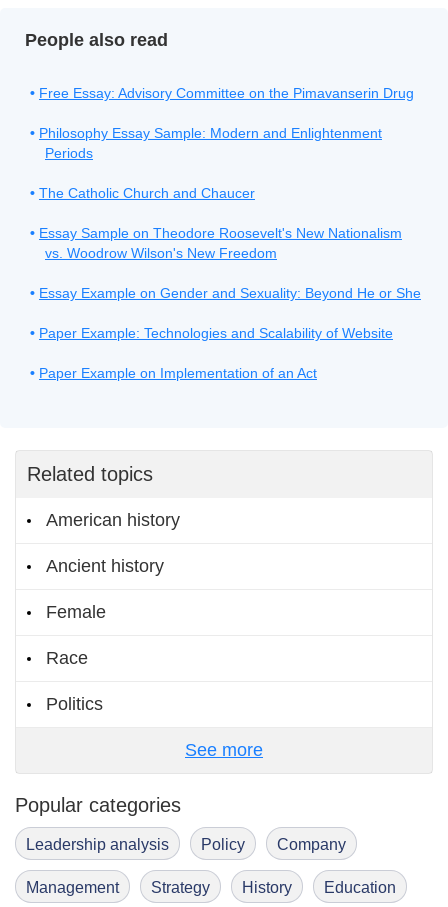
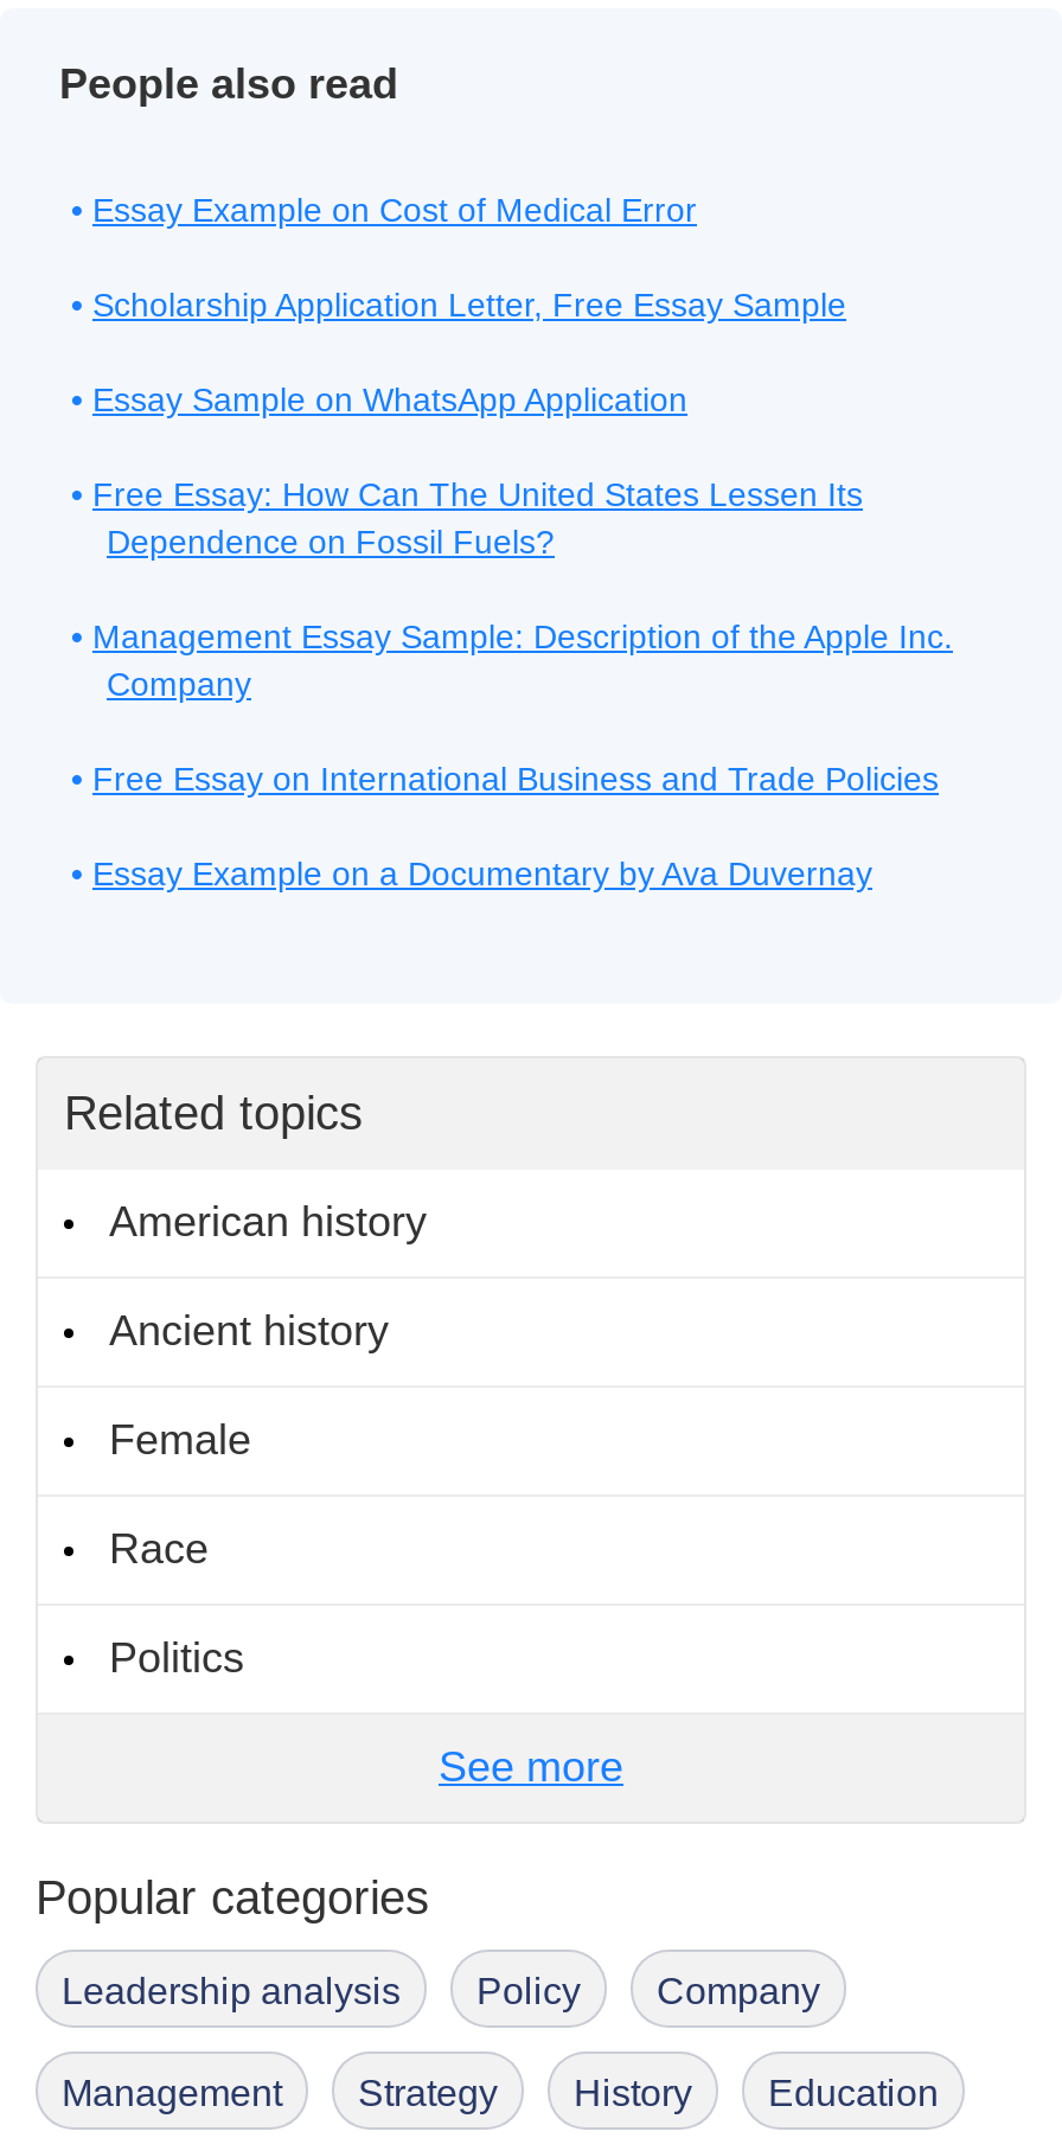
[39,85,414,101] Free Essay: Advisory Committee on the Pimavanserin Drug -> [92,191,697,229] Essay Example on Cost of Medical Error
[39,125,382,161] Philosophy Essay Sample: Modern and Enlightenment | Periods -> [92,286,846,324] Scholarship Application Letter, Free Essay Sample
[39,185,255,201] The Catholic Church and Chaucer -> [92,380,687,418] Essay Sample on WhatsApp Application
[39,225,402,261] Essay Sample on Theodore Roosevelt's New Nationalism | vs. Woodrow Wilson's New Freedom -> [92,475,863,561] Free Essay: How Can The United States Lessen Its | Dependence on Fossil Fuels?
[39,285,421,301] Essay Example on Gender and Sexuality: Beyond He or She -> [92,617,953,703] Management Essay Sample: Description of the Apple Inc. | Company
[39,325,393,341] Paper Example: Technologies and Scalability of Website -> [92,760,939,798] Free Essay on International Business and Trade Policies
[39,365,317,381] Paper Example on Implementation of an Act -> [92,854,872,892] Essay Example on a Documentary by Ava Duvernay

